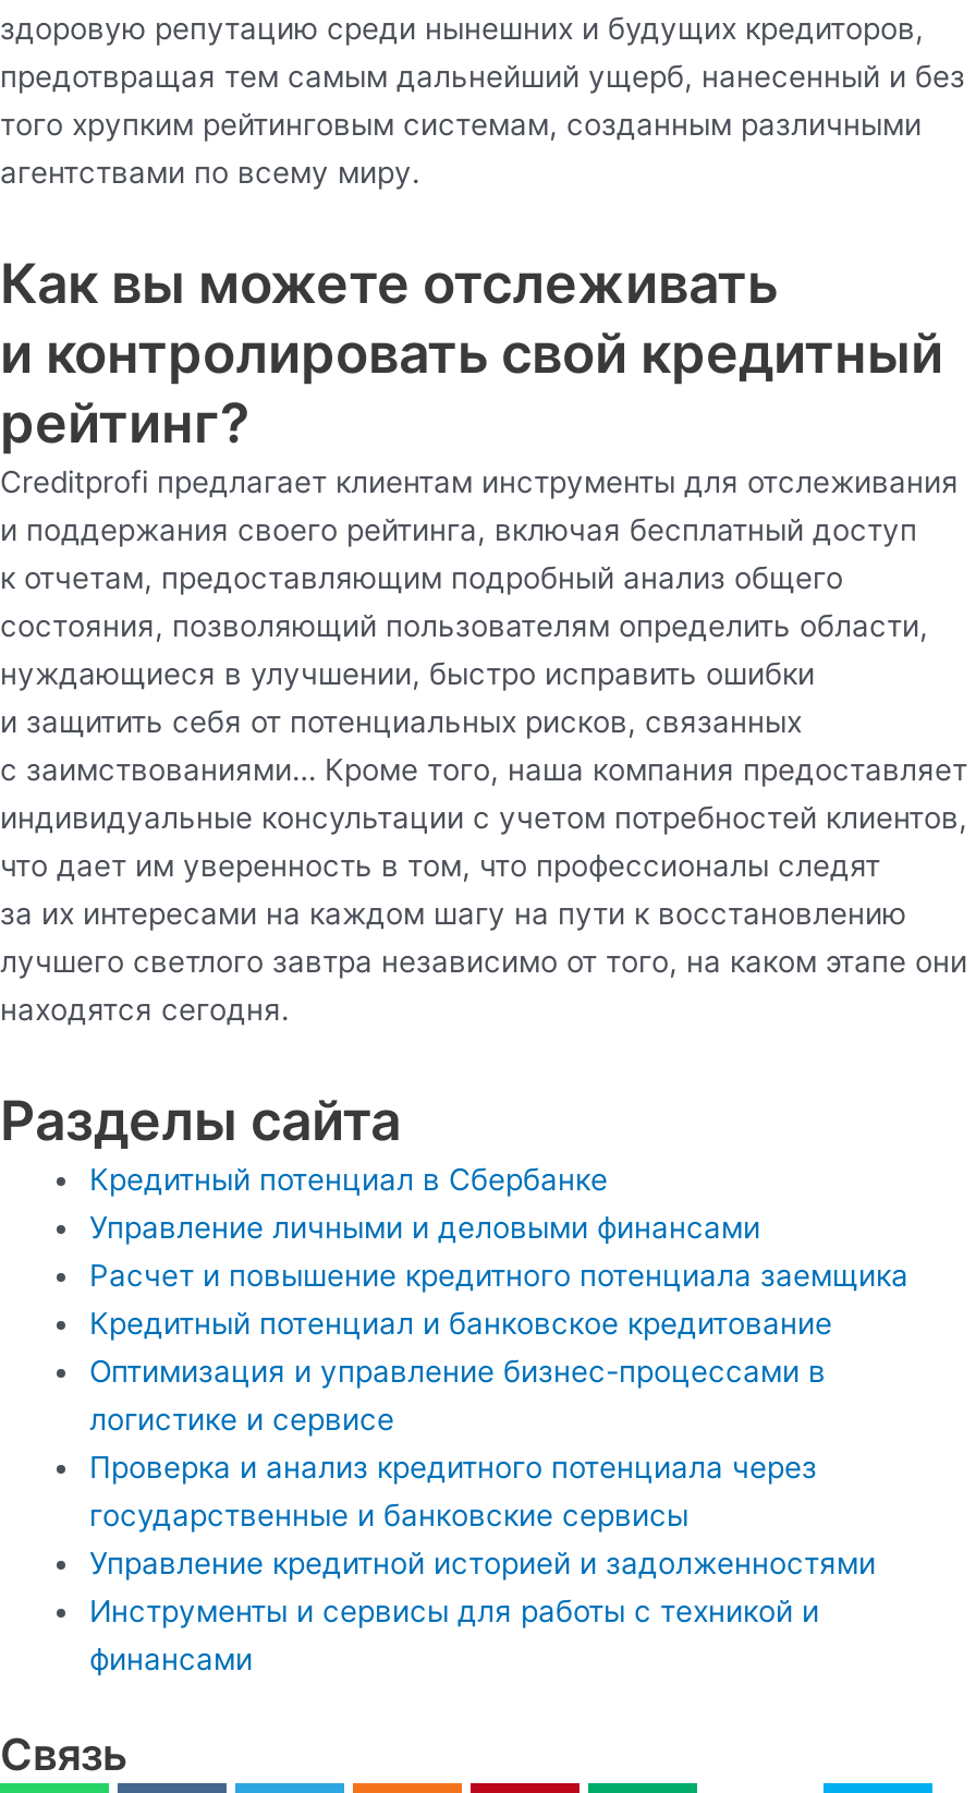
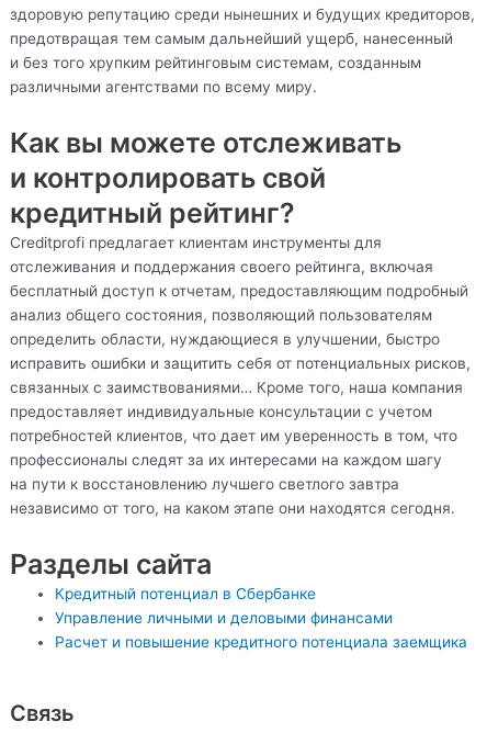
[89,1305,876,1676] Кредитный потенциал и банковское кредитование | Оптимизация и управление бизнес-процессами в | логистике и сервисе | Проверка и анализ кредитного потенциала через | государственные и банковские сервисы | Управление кредитной историей и задолженностями | Инструменты и сервисы для работы с техникой и | финансами -> none

